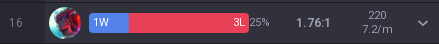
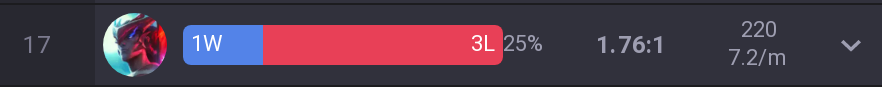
[9,16,23,30] 16 -> [23,31,51,59] 17

